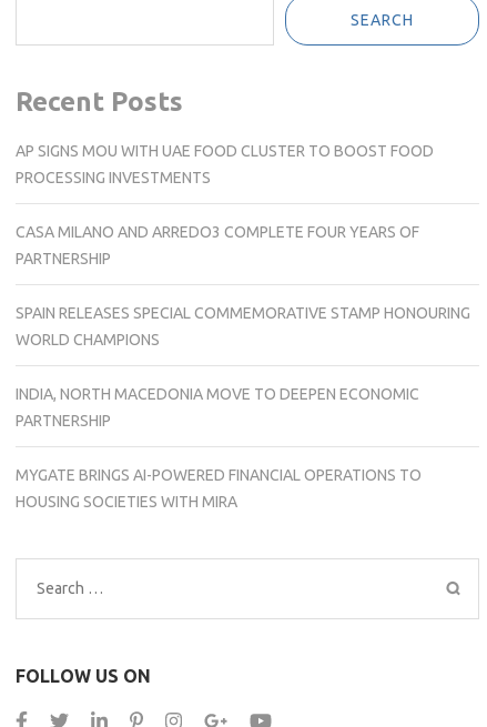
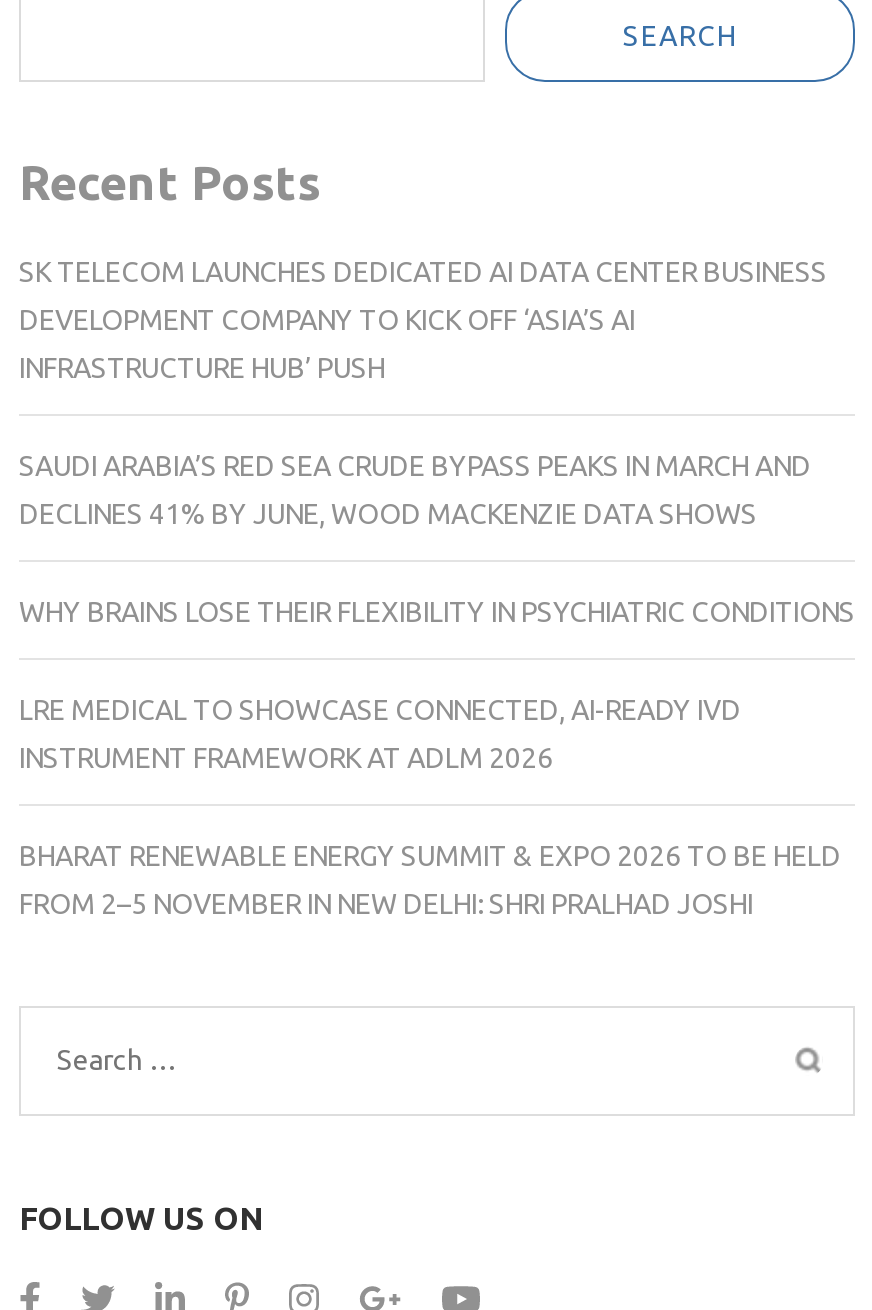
[16,142,434,160] AP SIGNS MOU WITH UAE FOOD CLUSTER TO BOOST FOOD -> [19,256,827,288] SK TELECOM LAUNCHES DEDICATED AI DATA CENTER BUSINESS
[16,169,211,186] PROCESSING INVESTMENTS -> [19,304,635,336] DEVELOPMENT COMPANY TO KICK OFF ‘ASIA’S AI
[16,223,419,241] CASA MILANO AND ARREDO3 COMPLETE FOUR YEARS OF -> [19,352,385,384] INFRASTRUCTURE HUB’ PUSH
[16,250,111,267] PARTNERSHIP -> [19,450,811,482] SAUDI ARABIA’S RED SEA CRUDE BYPASS PEAKS IN MARCH AND
[16,304,470,322] SPAIN RELEASES SPECIAL COMMEMORATIVE STAMP HONOURING -> [19,498,757,530] DECLINES 41% BY JUNE, WOOD MACKENZIE DATA SHOWS
[16,331,160,348] WORLD CHAMPIONS -> [19,596,855,628] WHY BRAINS LOSE THEIR FLEXIBILITY IN PSYCHIATRIC CONDITIONS
[16,385,419,403] INDIA, NORTH MACEDONIA MOVE TO DEEPEN ECONOMIC -> [19,694,741,726] LRE MEDICAL TO SHOWCASE CONNECTED, AI-READY IVD
[16,412,111,429] PARTNERSHIP -> [19,742,553,774] INSTRUMENT FRAMEWORK AT ADLM 2026
[16,466,422,484] MYGATE BRINGS AI-POWERED FINANCIAL OPERATIONS TO -> [19,840,841,872] BHARAT RENEWABLE ENERGY SUMMIT & EXPO 2026 TO BE HELD
[16,493,237,510] HOUSING SOCIETIES WITH MIRA -> [19,888,753,920] FROM 2–5 NOVEMBER IN NEW DELHI: SHRI PRALHAD JOSHI

